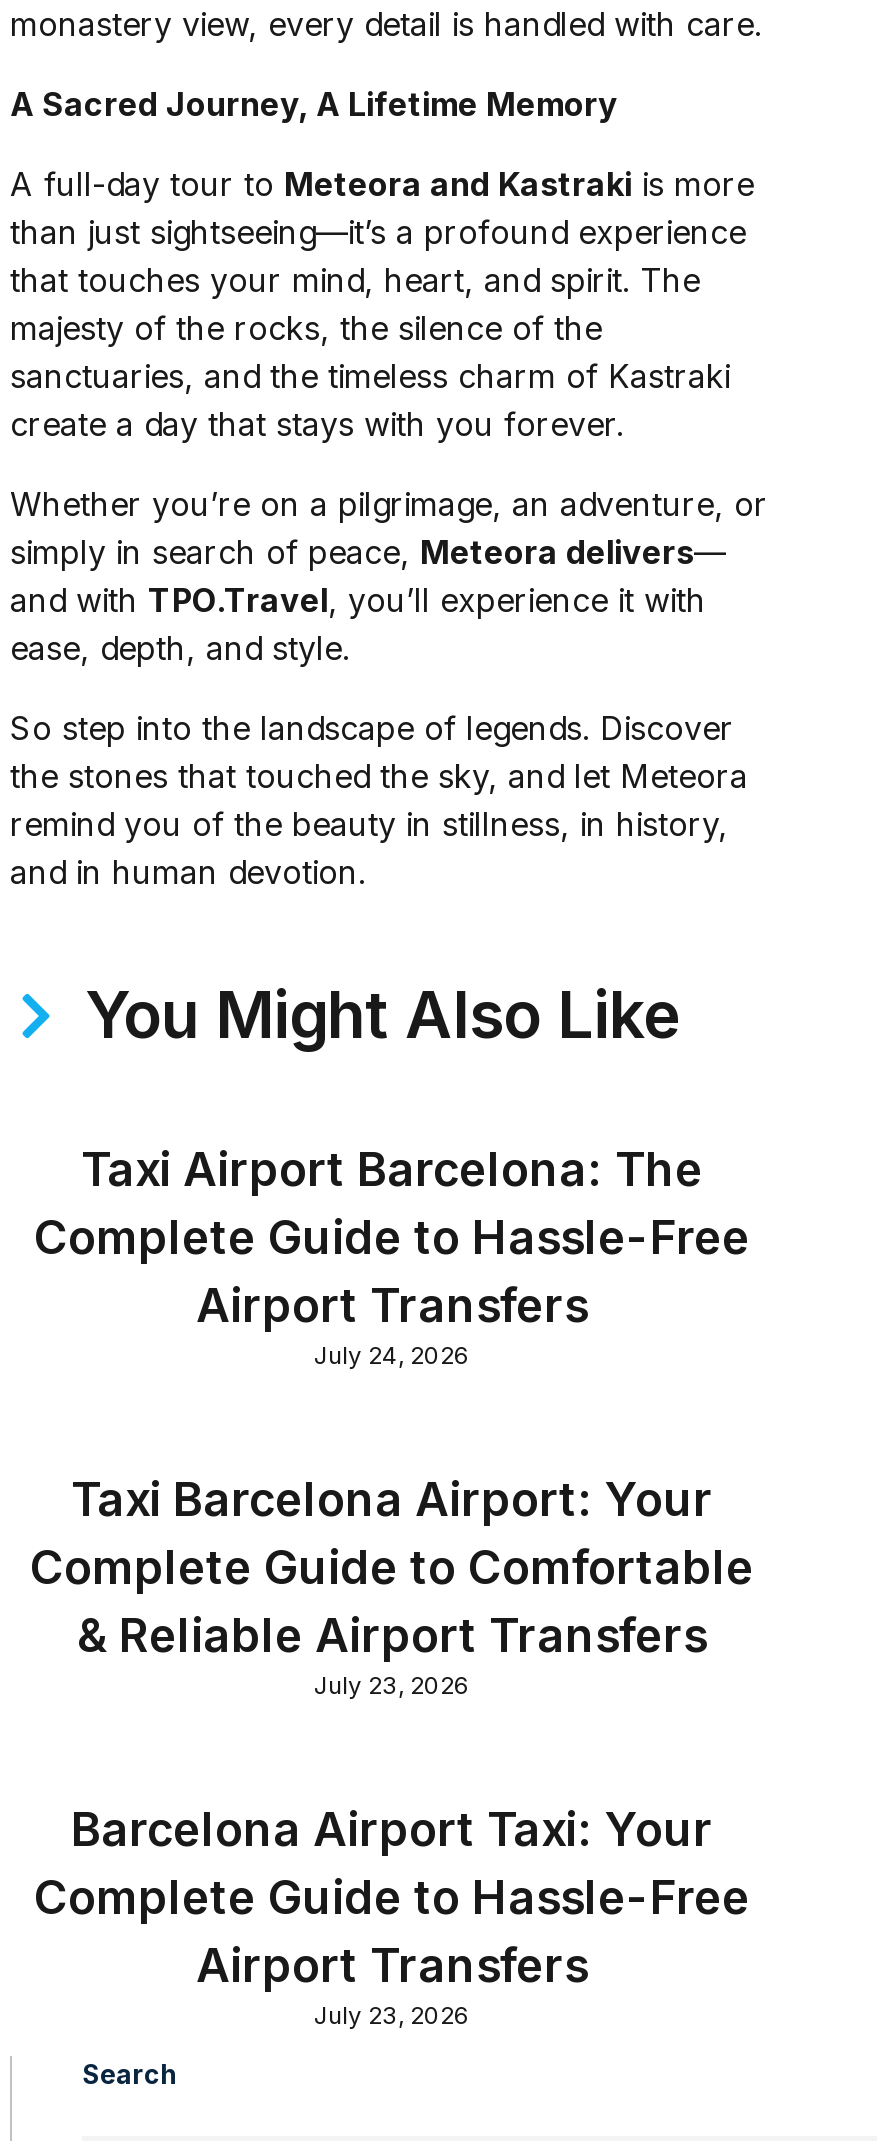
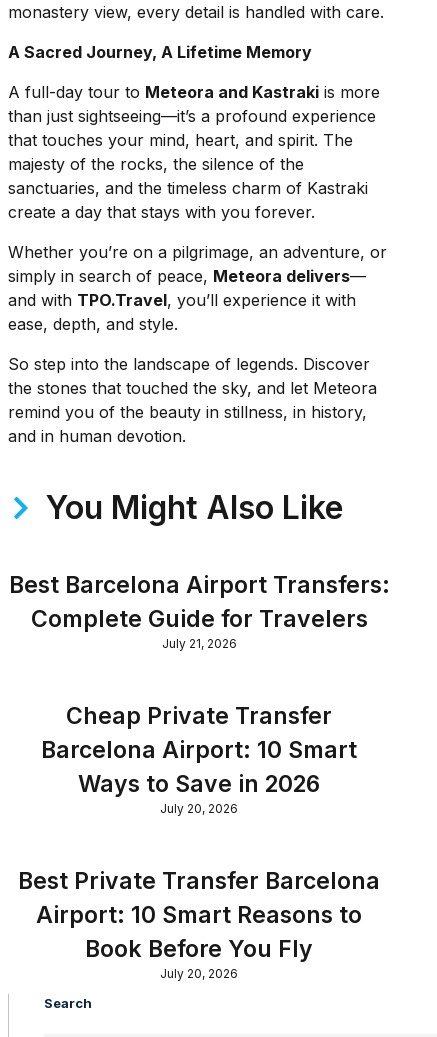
[34,1142,750,1370] Taxi Airport Barcelona: The | Complete Guide to Hassle-Free | Airport Transfers | July 24, 2026 -> [8,571,389,651] Best Barcelona Airport Transfers: | Complete Guide for Travelers | July 21, 2026
[30,1472,754,1700] Taxi Barcelona Airport: Your | Complete Guide to Comfortable | & Reliable Airport Transfers | July 23, 2026 -> [41,702,357,816] Cheap Private Transfer | Barcelona Airport: 10 Smart | Ways to Save in 2026 | July 20, 2026
[34,1802,750,2030] Barcelona Airport Taxi: Your | Complete Guide to Hassle-Free | Airport Transfers | July 23, 2026 -> [18,867,380,981] Best Private Transfer Barcelona | Airport: 10 Smart Reasons to | Book Before You Fly | July 20, 2026

